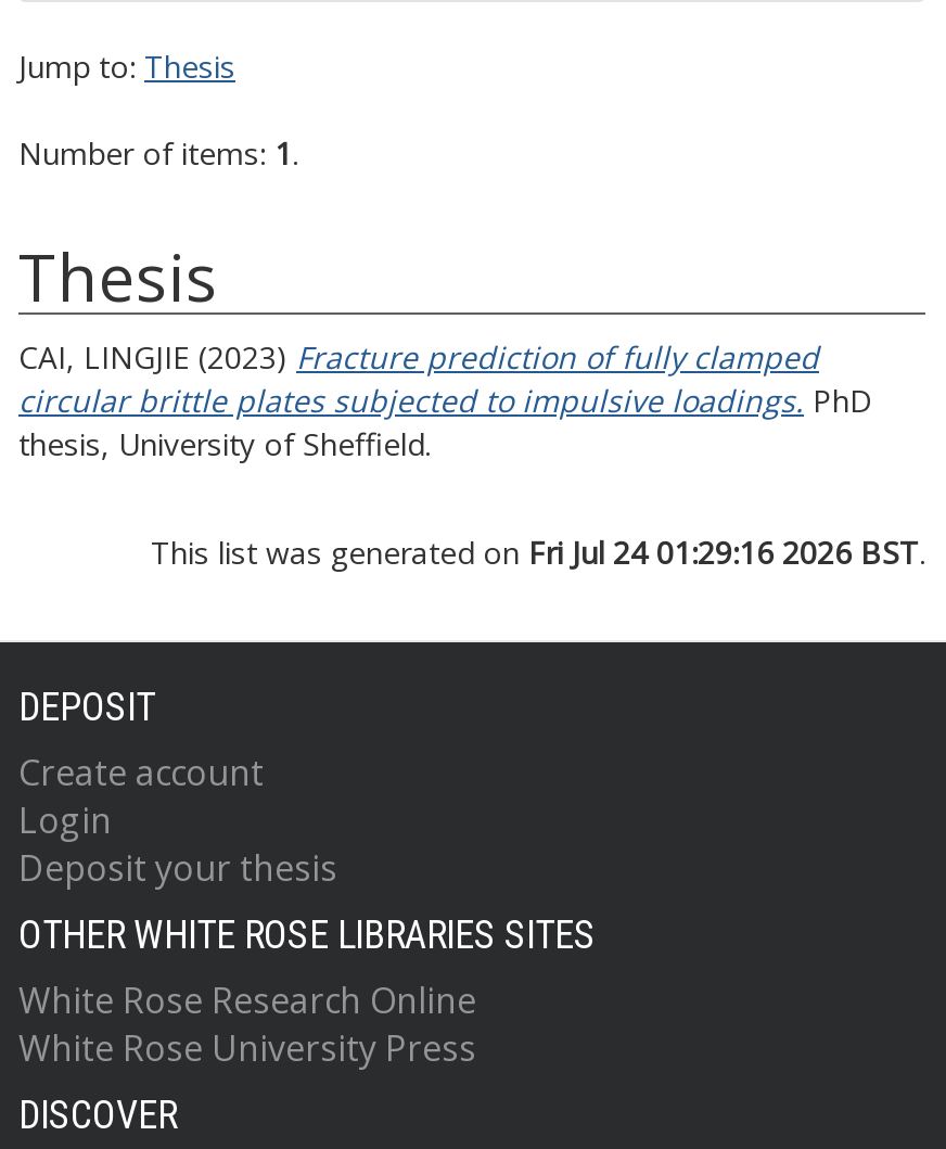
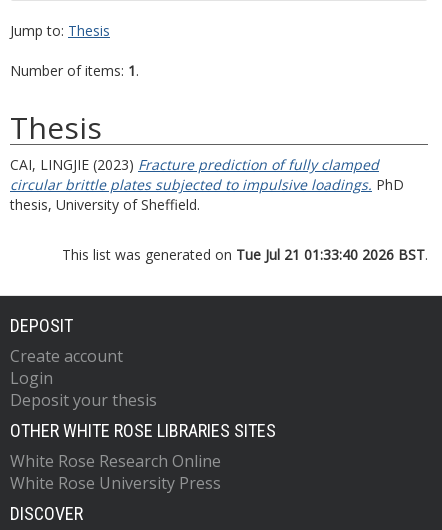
[151,532,925,573] This list was generated on Fri Jul 24 01:29:16 2026 BST. -> [62,245,428,264] This list was generated on Tue Jul 21 01:33:40 2026 BST.

